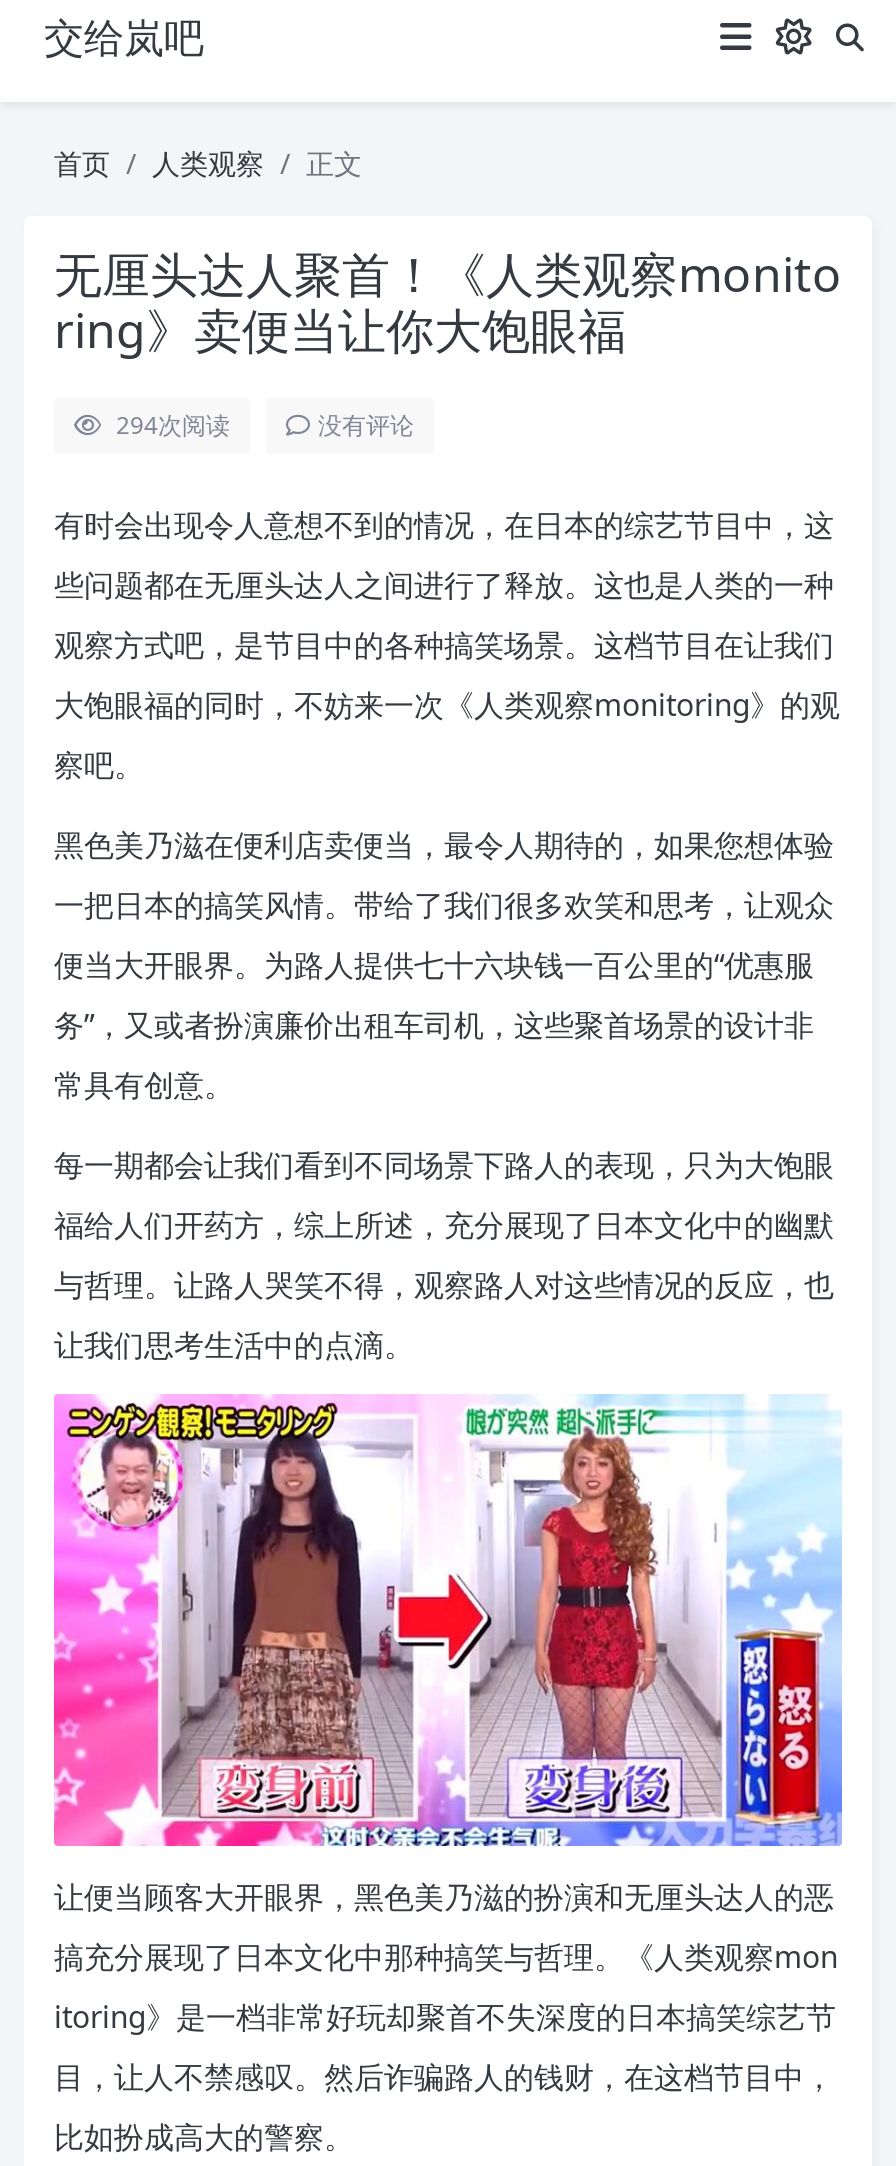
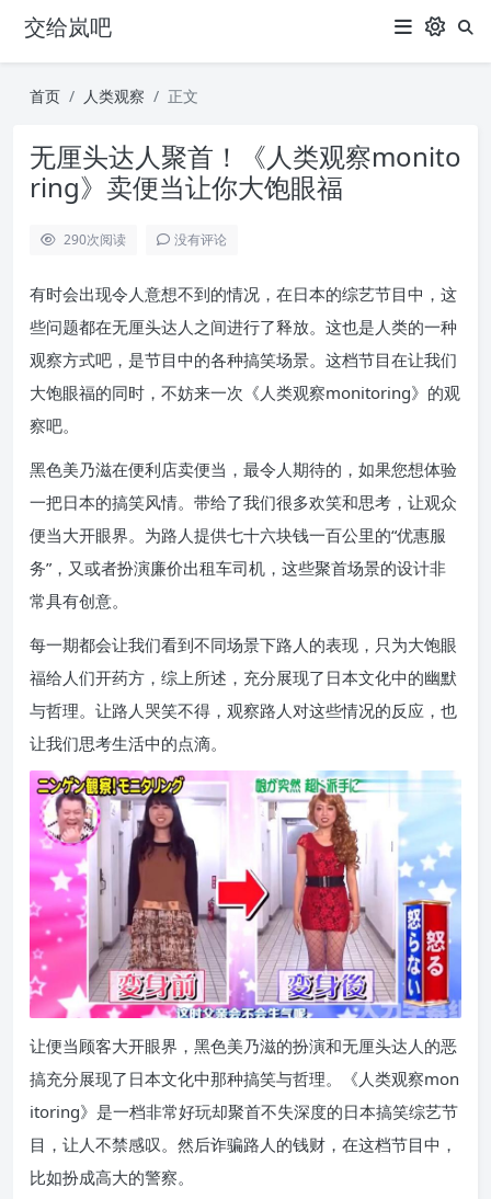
[116,408,230,442] 294次阅读 -> [64,230,126,249] 290次阅读

